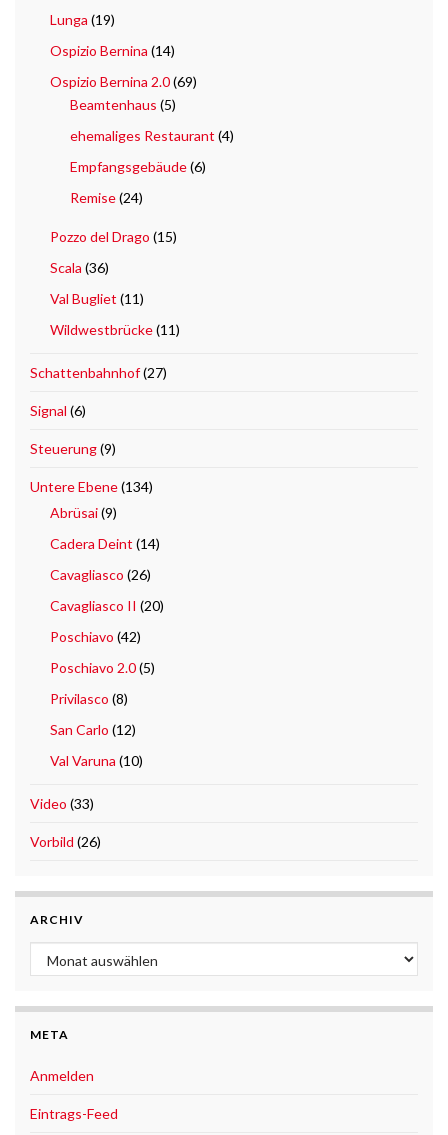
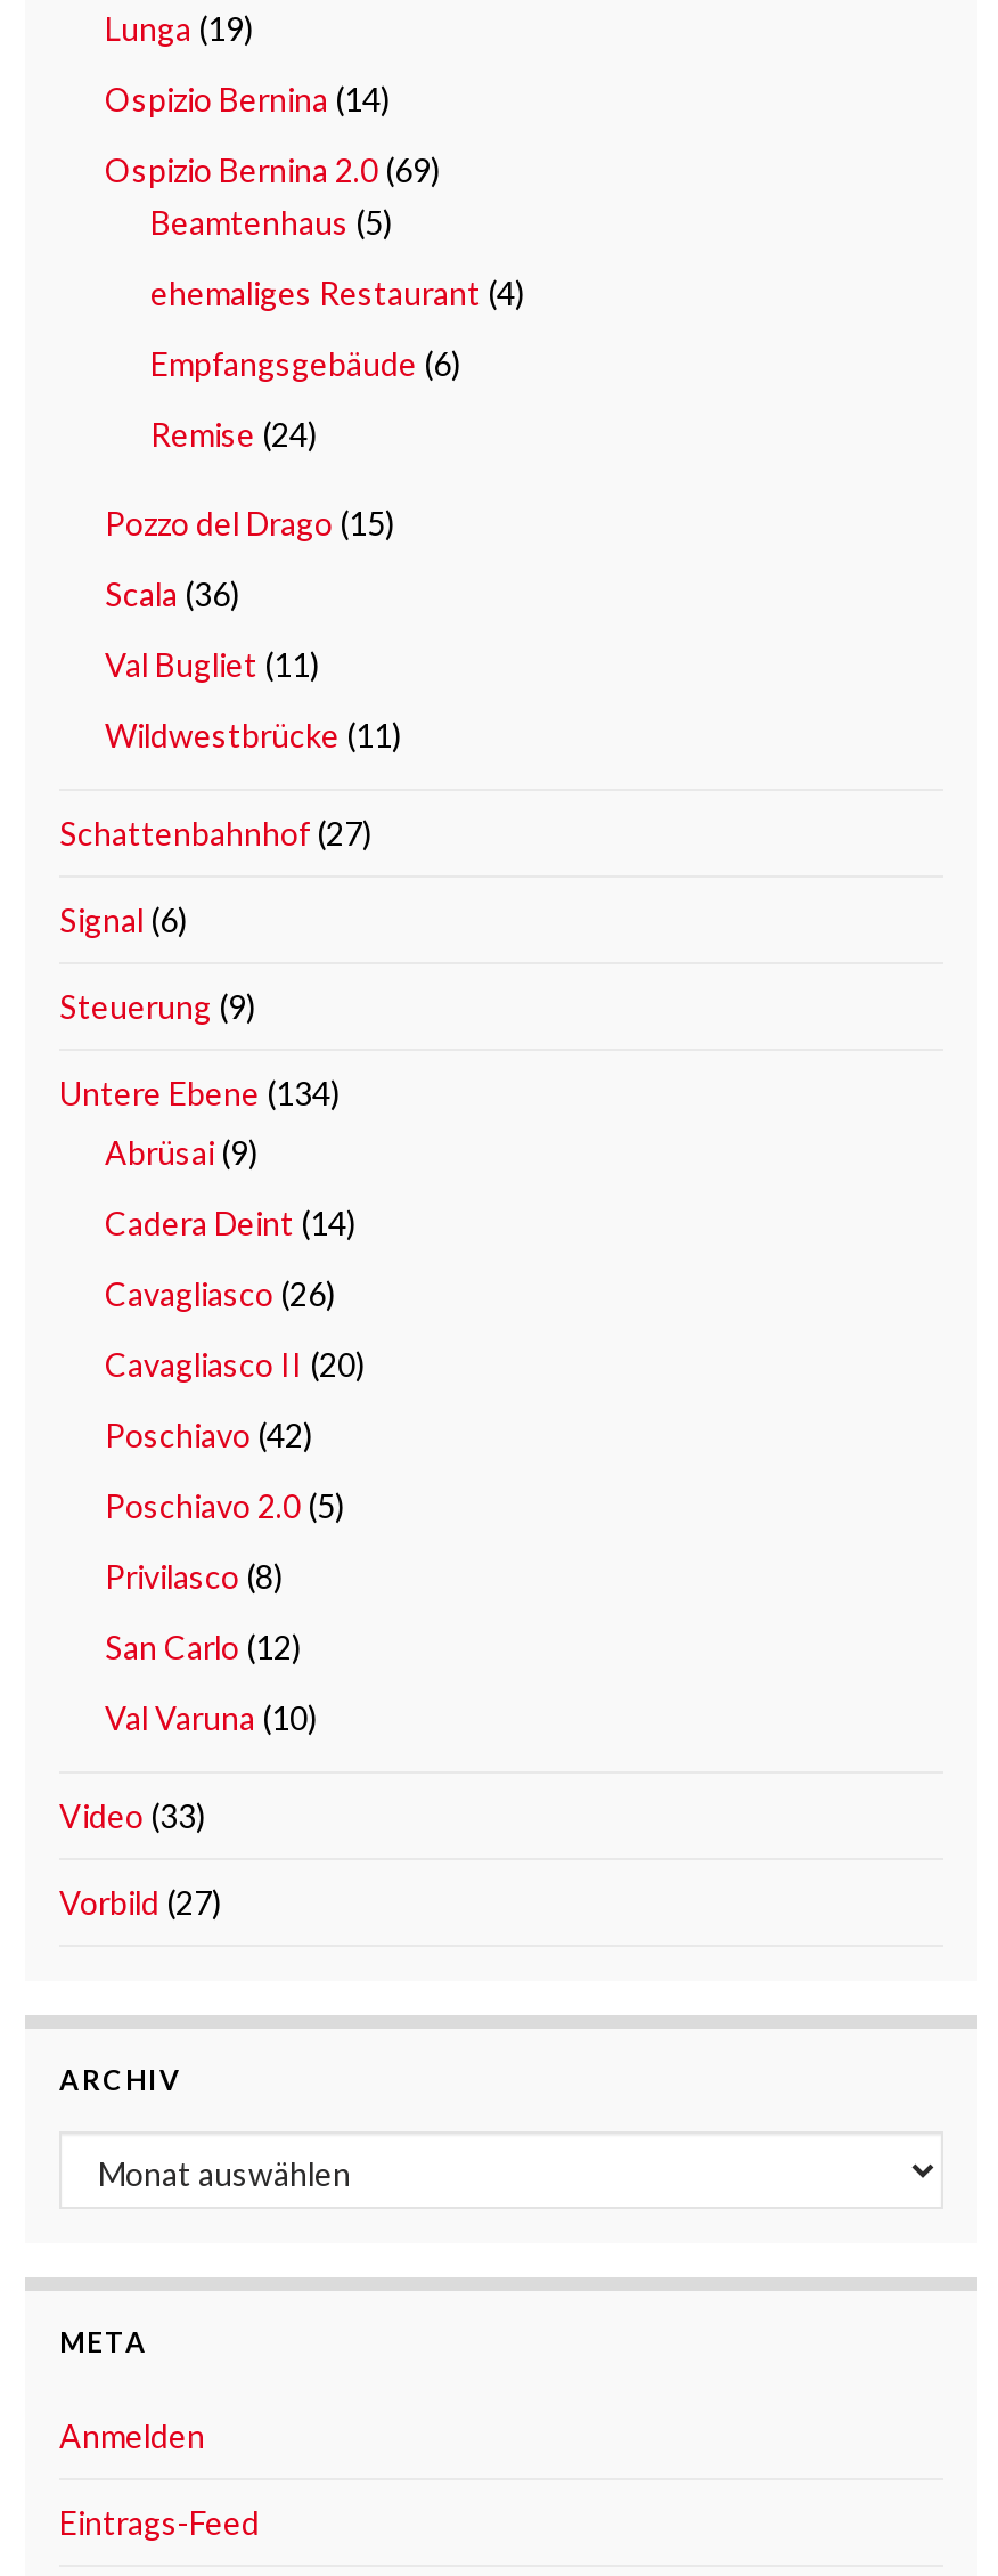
[30,833,101,850] Vorbild (26) -> [59,1883,221,1922] Vorbild (27)

